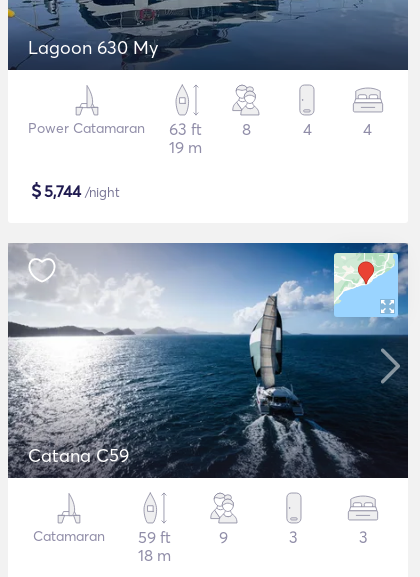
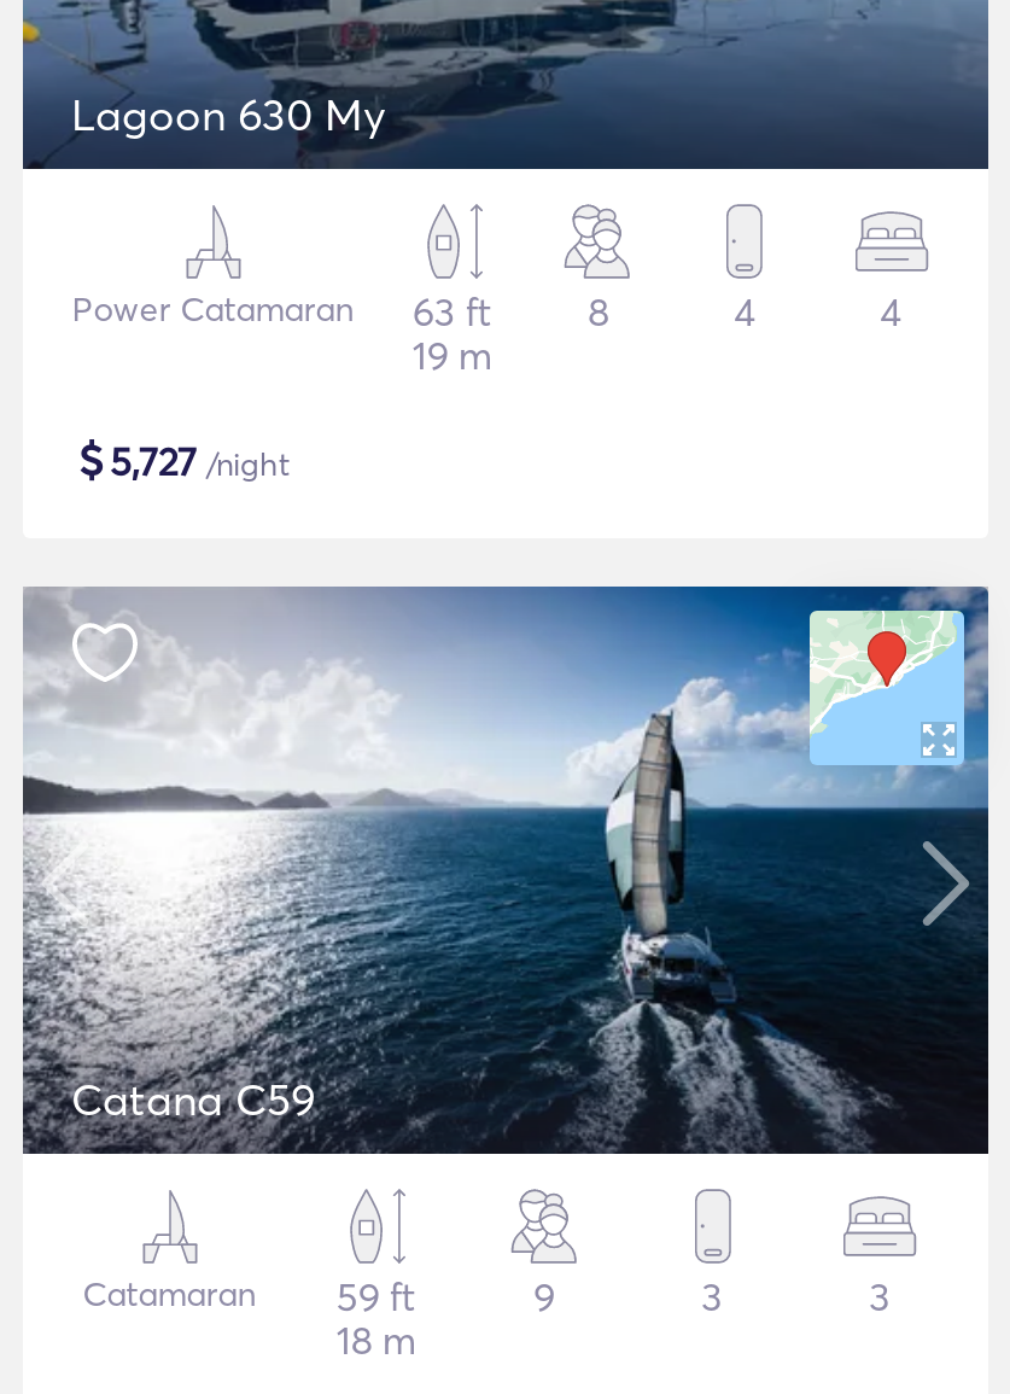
[31,179,120,202] $5,744 /night -> [78,432,291,488] $5,727 /night

